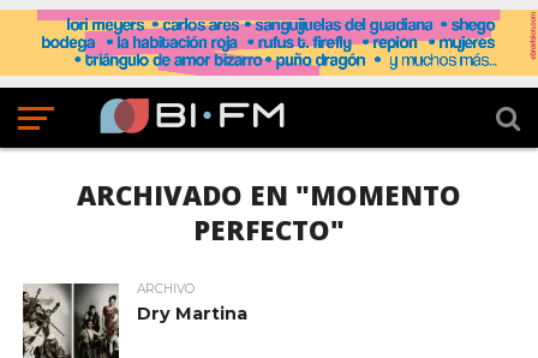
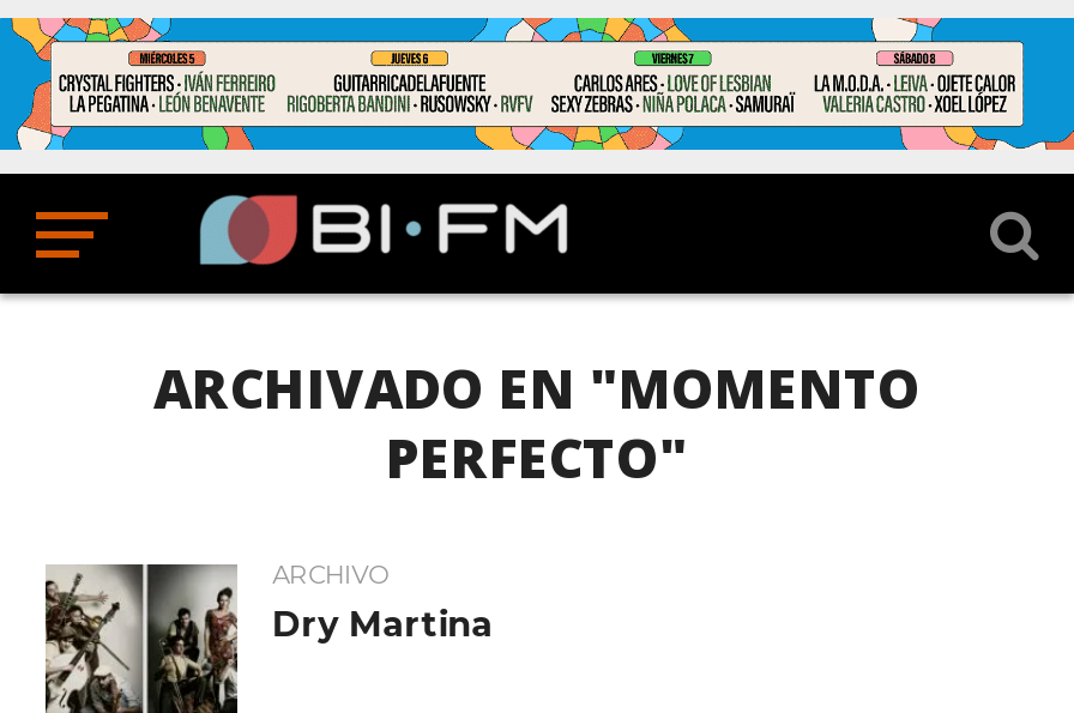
[4,8,534,77] [image] -> [7,16,1067,152] [image]

